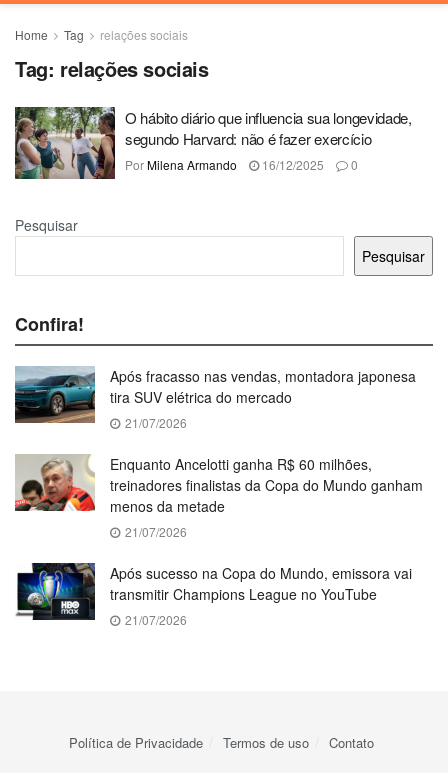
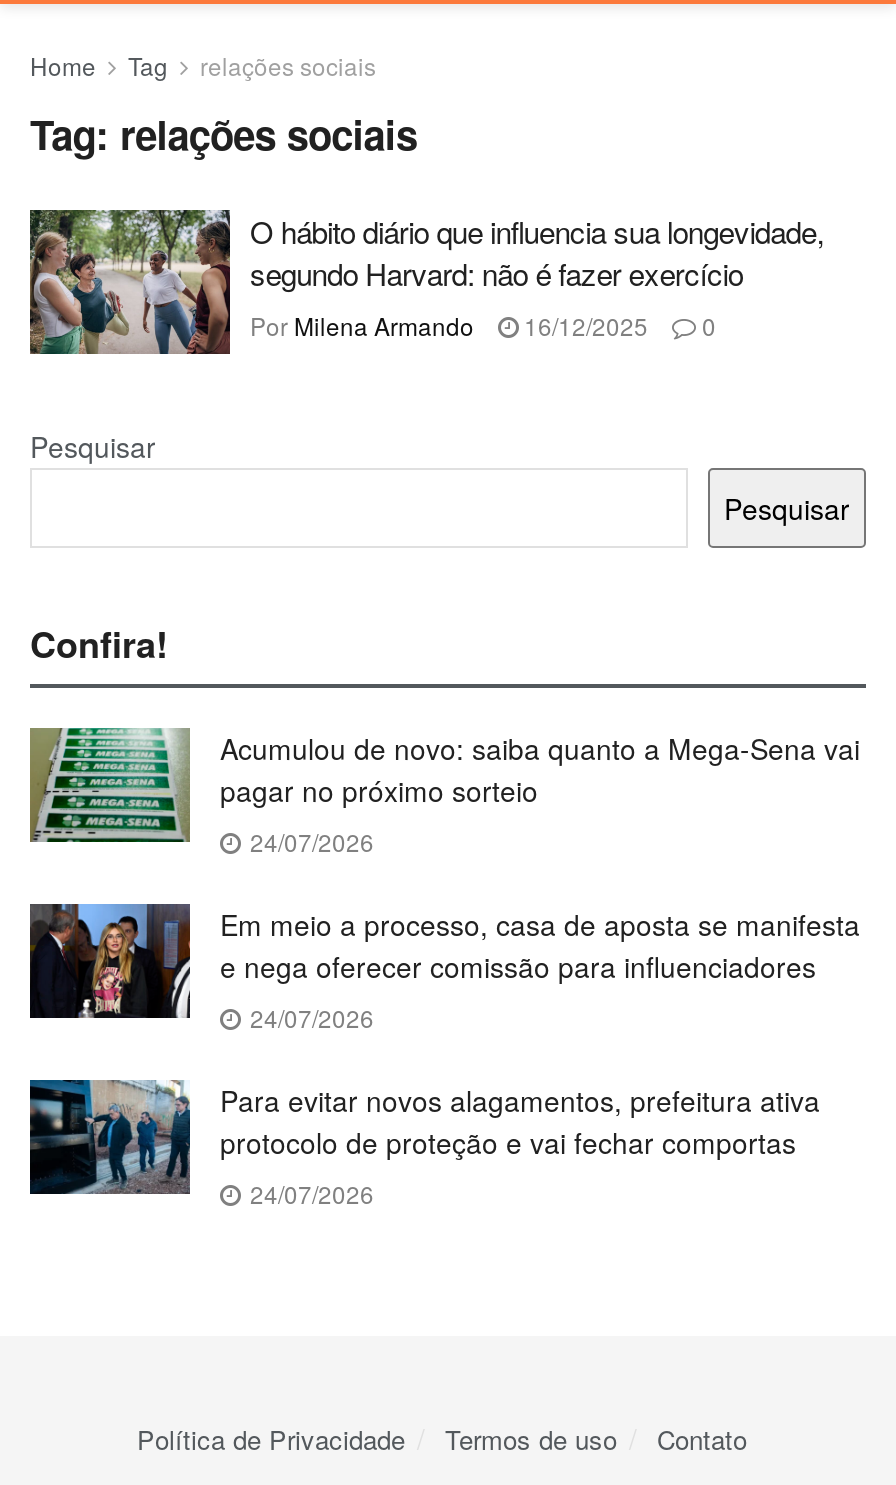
[14,365,416,430] [image] | Após fracasso nas vendas, montadora japonesa | tira SUV elétrica do mercado | 21/07/2026 -> [28,726,860,857] [image] | Acumulou de novo: saiba quanto a Mega-Sena vai | pagar no próximo sorteio | 24/07/2026
[14,453,423,539] [image] | Enquanto Ancelotti ganha R$ 60 milhões, | treinadores finalistas da Copa do Mundo ganham | menos da metade | 21/07/2026 -> [28,903,860,1033] [image] | Em meio a processo, casa de aposta se manifesta | e nega oferecer comissão para influenciadores | 24/07/2026
[15,562,412,627] [image] | Após sucesso na Copa do Mundo, emissora vai | transmitir Champions League no YouTube | 21/07/2026 -> [28,1078,820,1209] [image] | Para evitar novos alagamentos, prefeitura ativa | protocolo de proteção e vai fechar comportas | 24/07/2026

